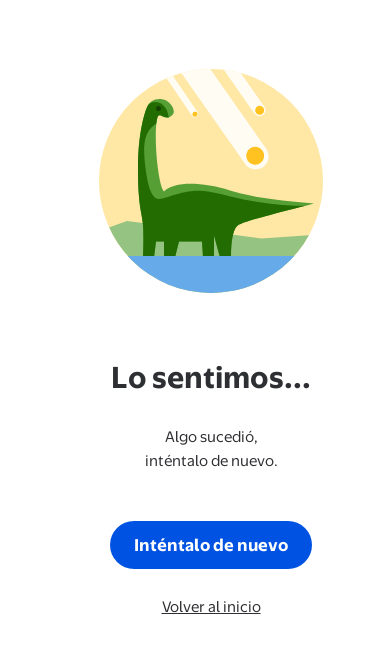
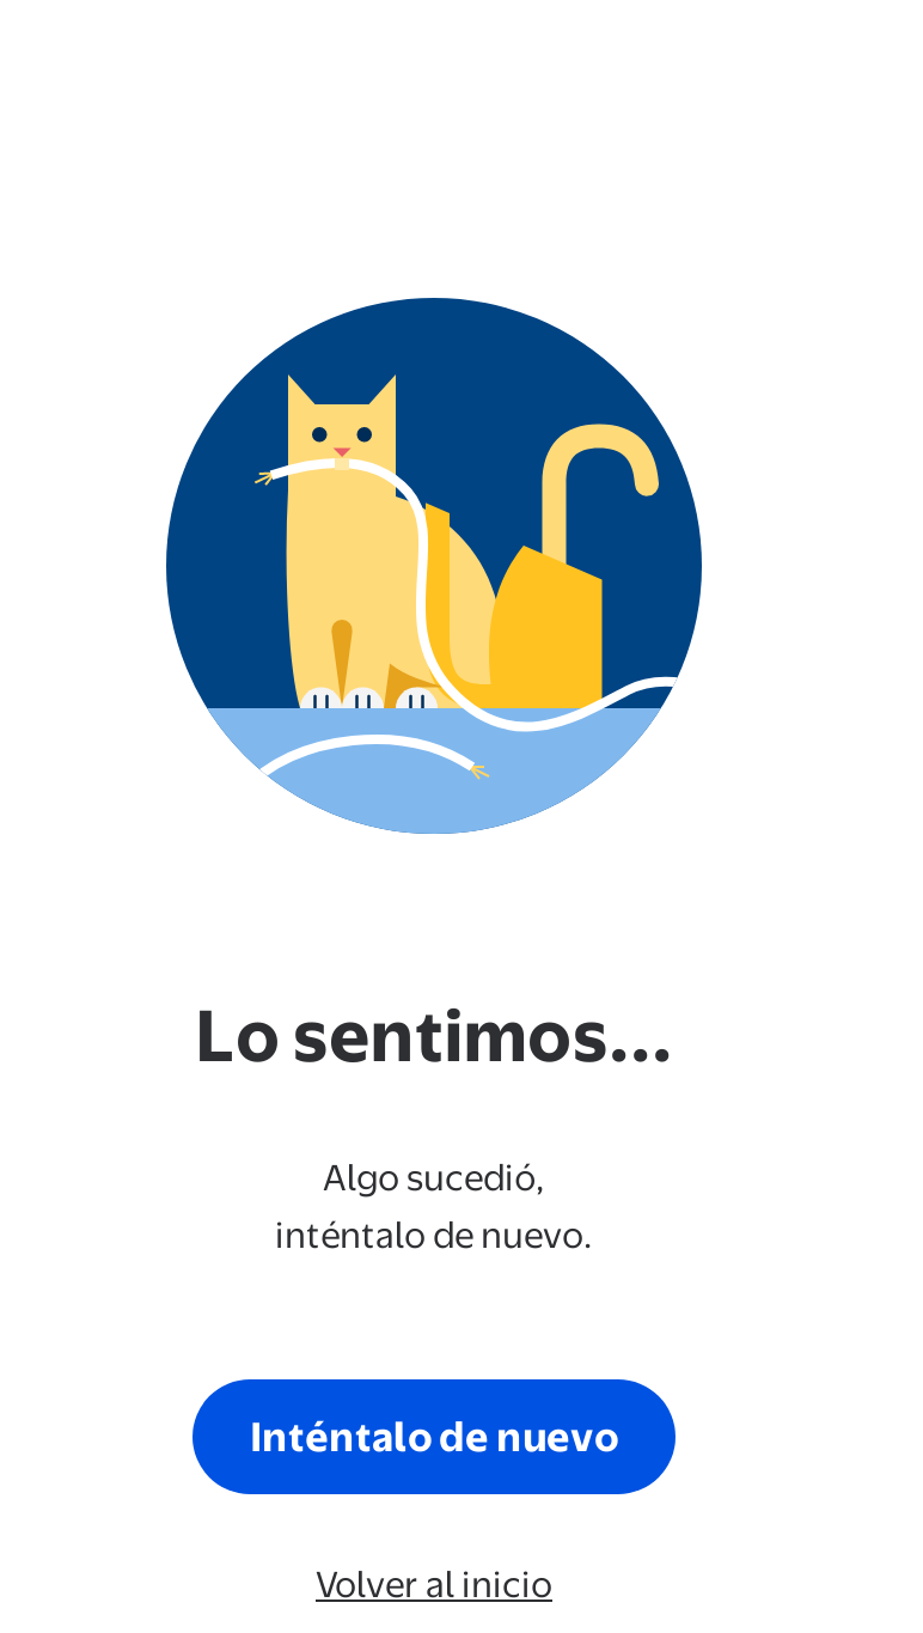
[99,69,323,270] [image] -> [164,295,704,781] [image]

